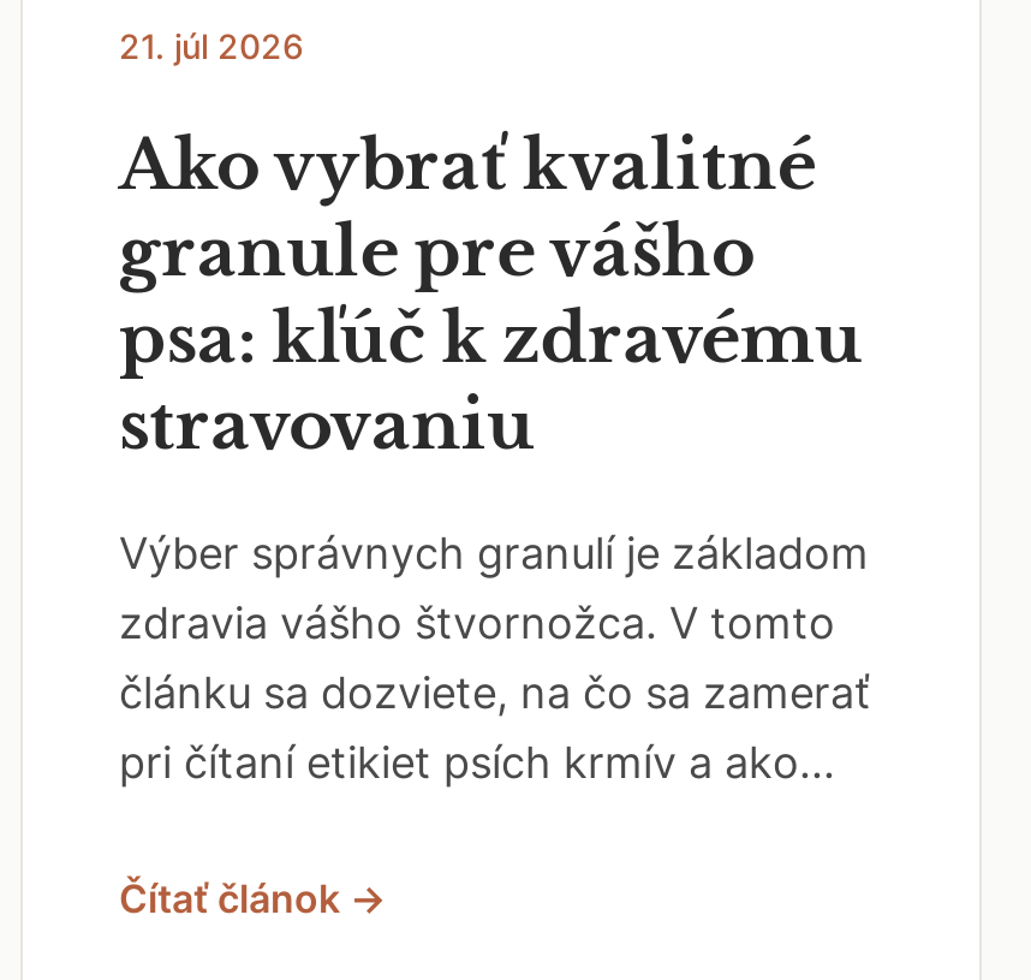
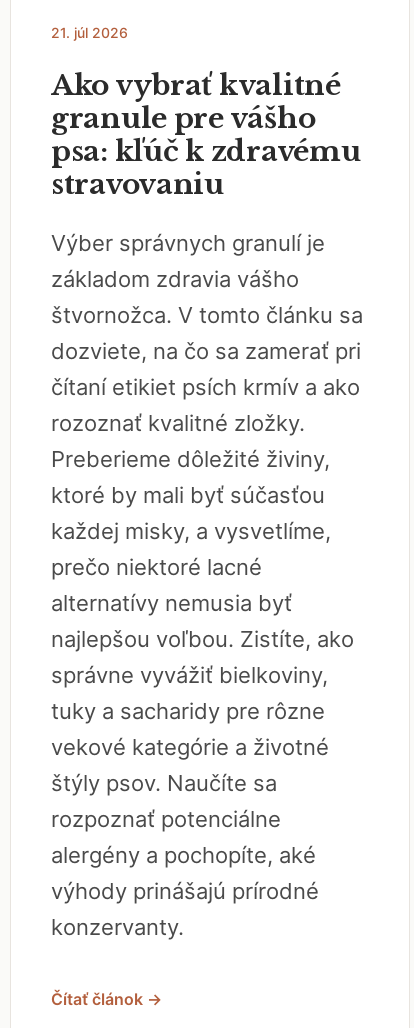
[119,528,871,788] Výber správnych granulí je základom | zdravia vášho štvornožca. V tomto | článku sa dozviete, na čo sa zamerať | pri čítaní etikiet psích krmív a ako... -> [51,230,363,940] Výber správnych granulí je | základom zdravia vášho | štvornožca. V tomto článku sa | dozviete, na čo sa zamerať pri | čítaní etikiet psích krmív a ako | rozoznať kvalitné zložky. | Preberieme dôležité živiny, | ktoré by mali byť súčasťou | každej misky, a vysvetlíme, | prečo niektoré lacné | alternatívy nemusia byť | najlepšou voľbou. Zistíte, ako | správne vyvážiť bielkoviny, | tuky a sacharidy pre rôzne | vekové kategórie a životné | štýly psov. Naučíte sa | rozpoznať potenciálne | alergény a pochopíte, aké | výhody prinášajú prírodné | konzervanty.

